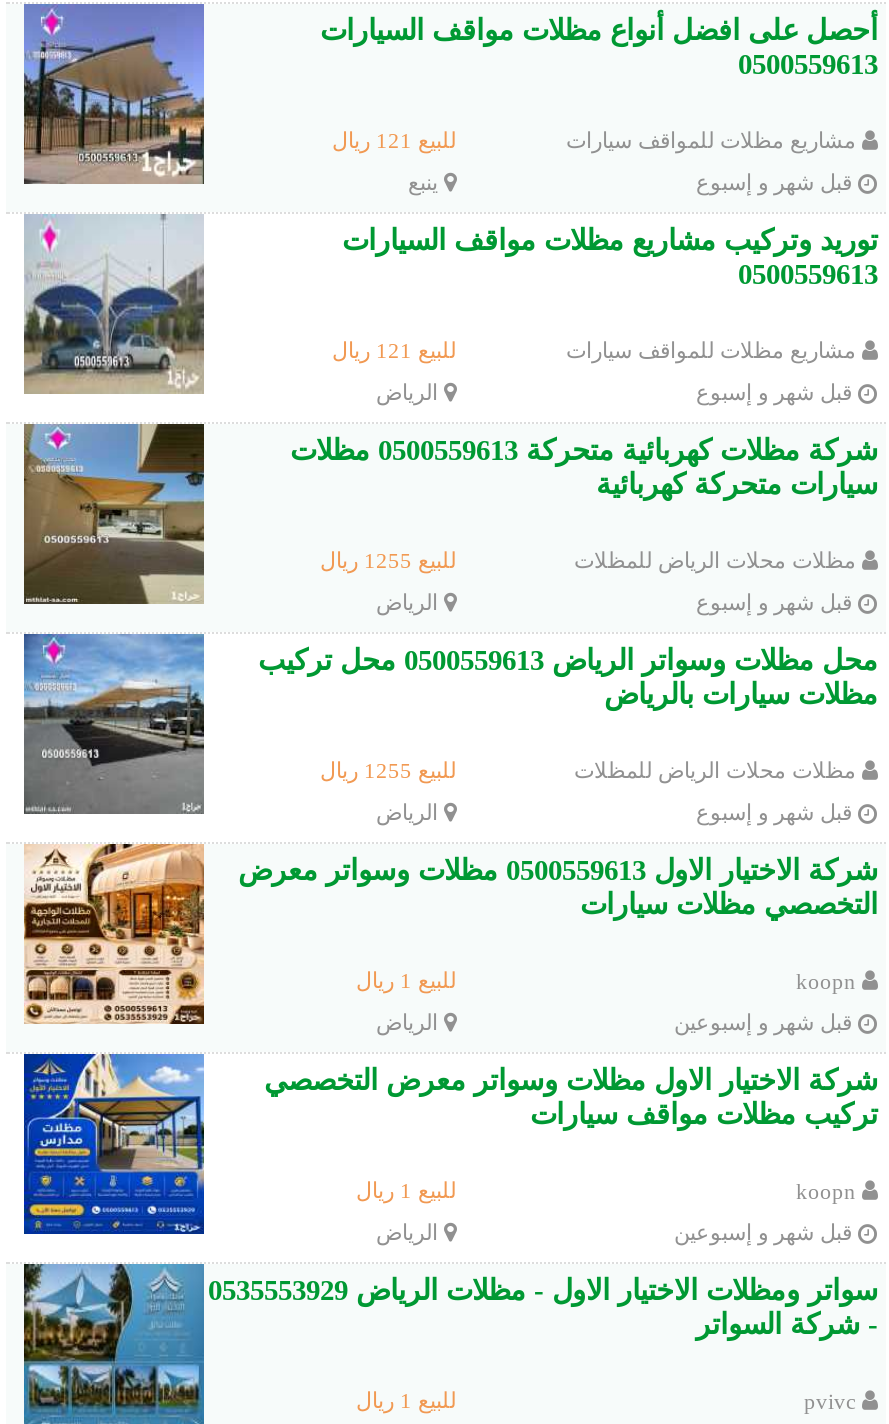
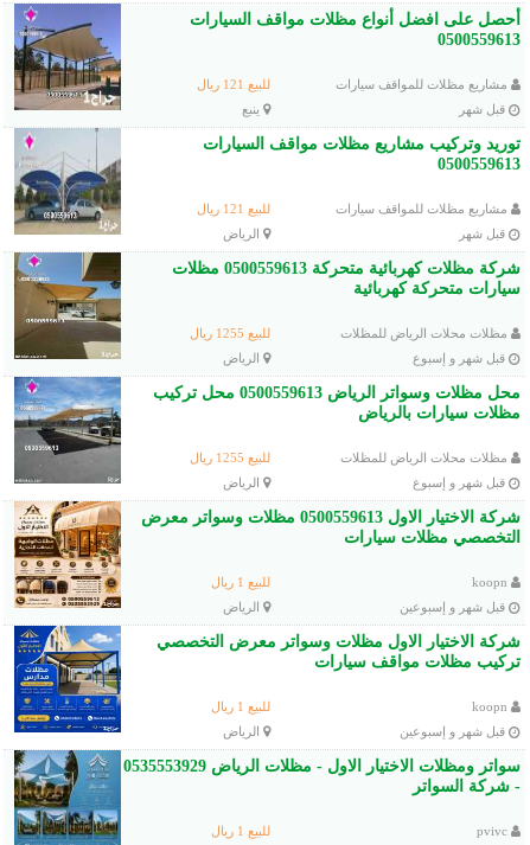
[696,170,858,194] قبل شهر و إسبوع -> [459,102,509,116] قبل شهر
[696,380,858,404] قبل شهر و إسبوع -> [459,226,509,240] قبل شهر

